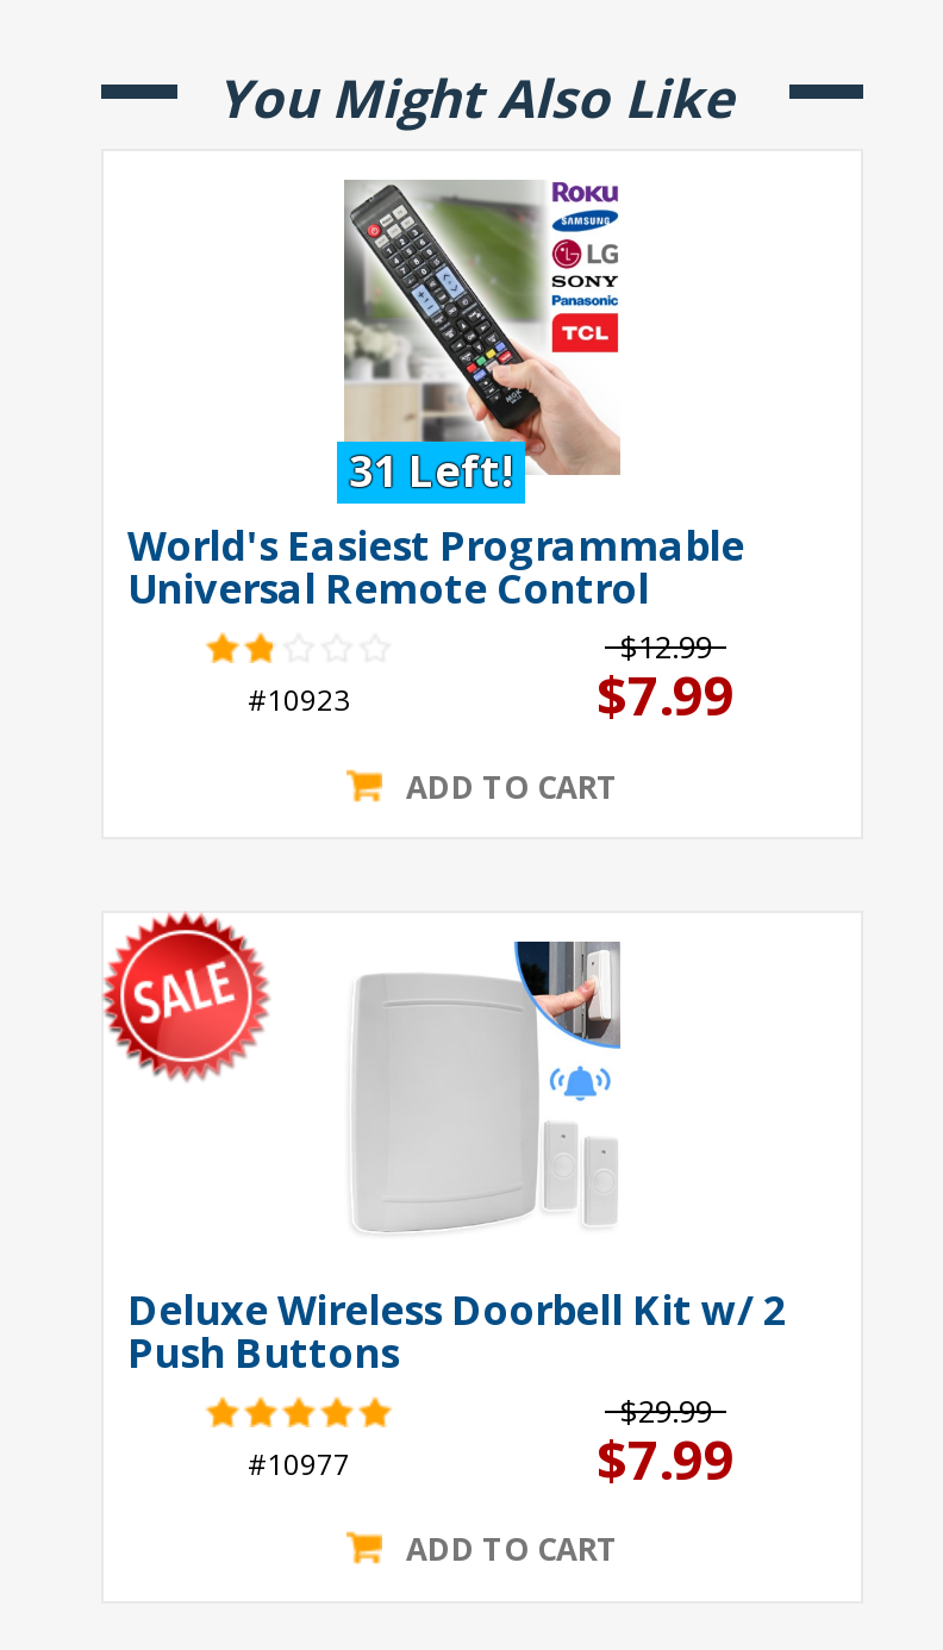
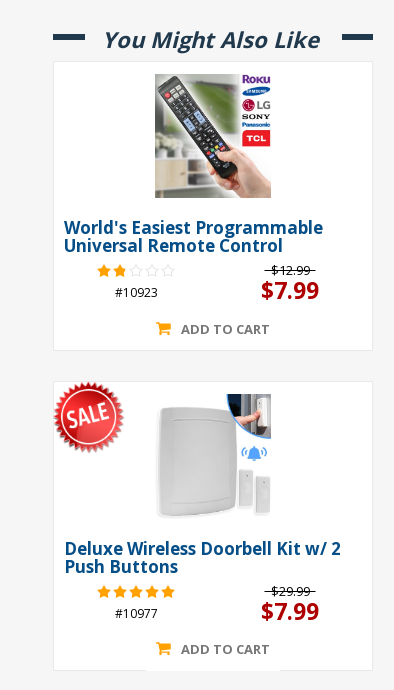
[349,443,513,500] 31 Left! -> none

